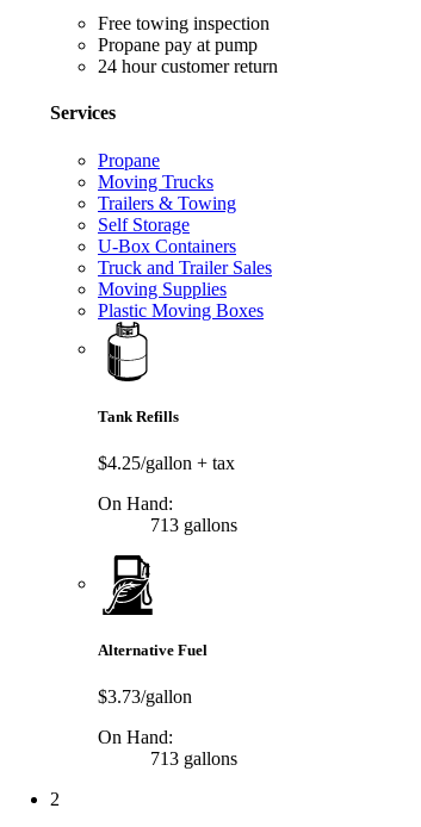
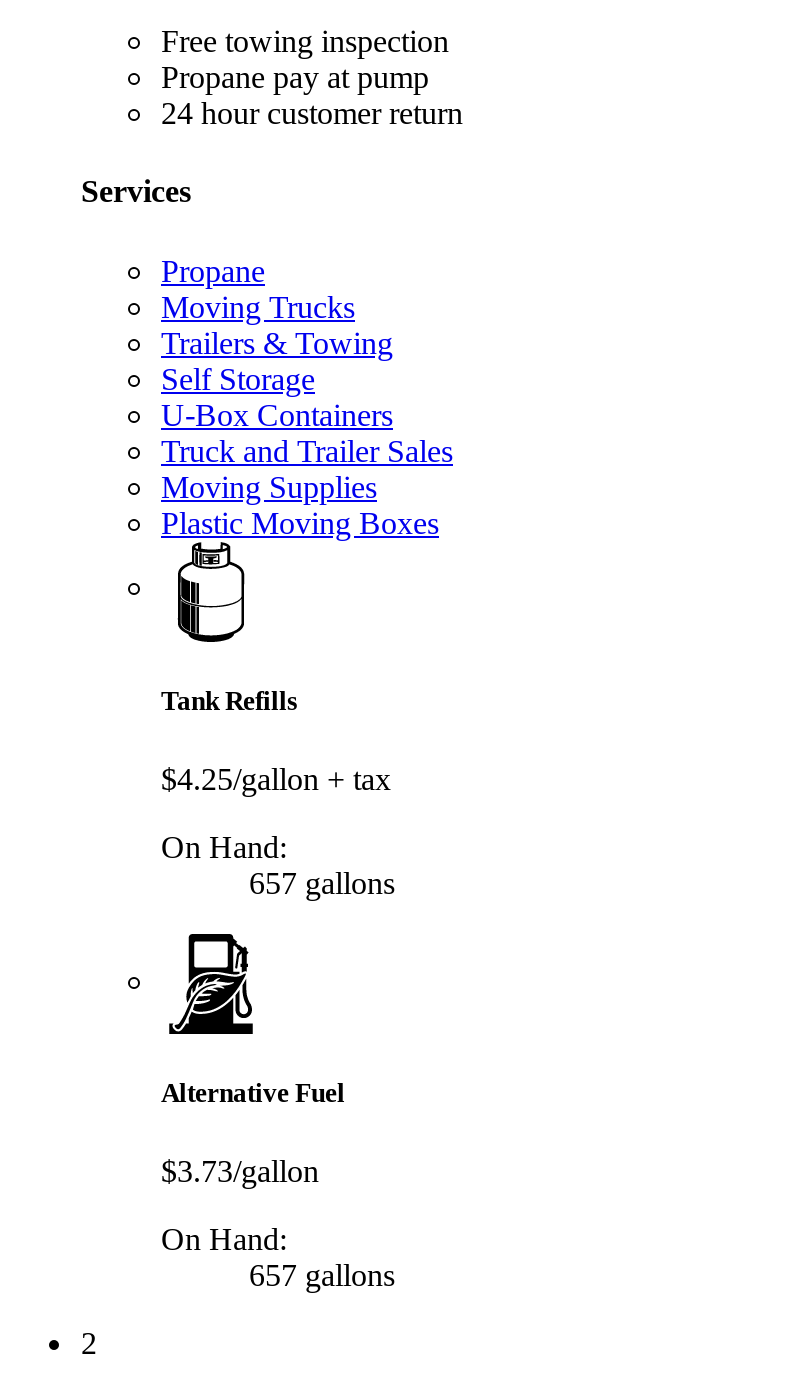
[146,515,237,535] 713 gallons -> [241,866,395,900] 657 gallons
[146,749,237,769] 713 gallons -> [241,1259,395,1293] 657 gallons

